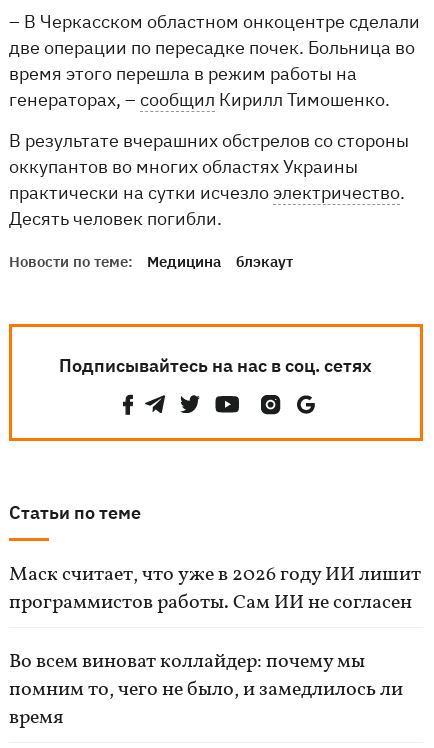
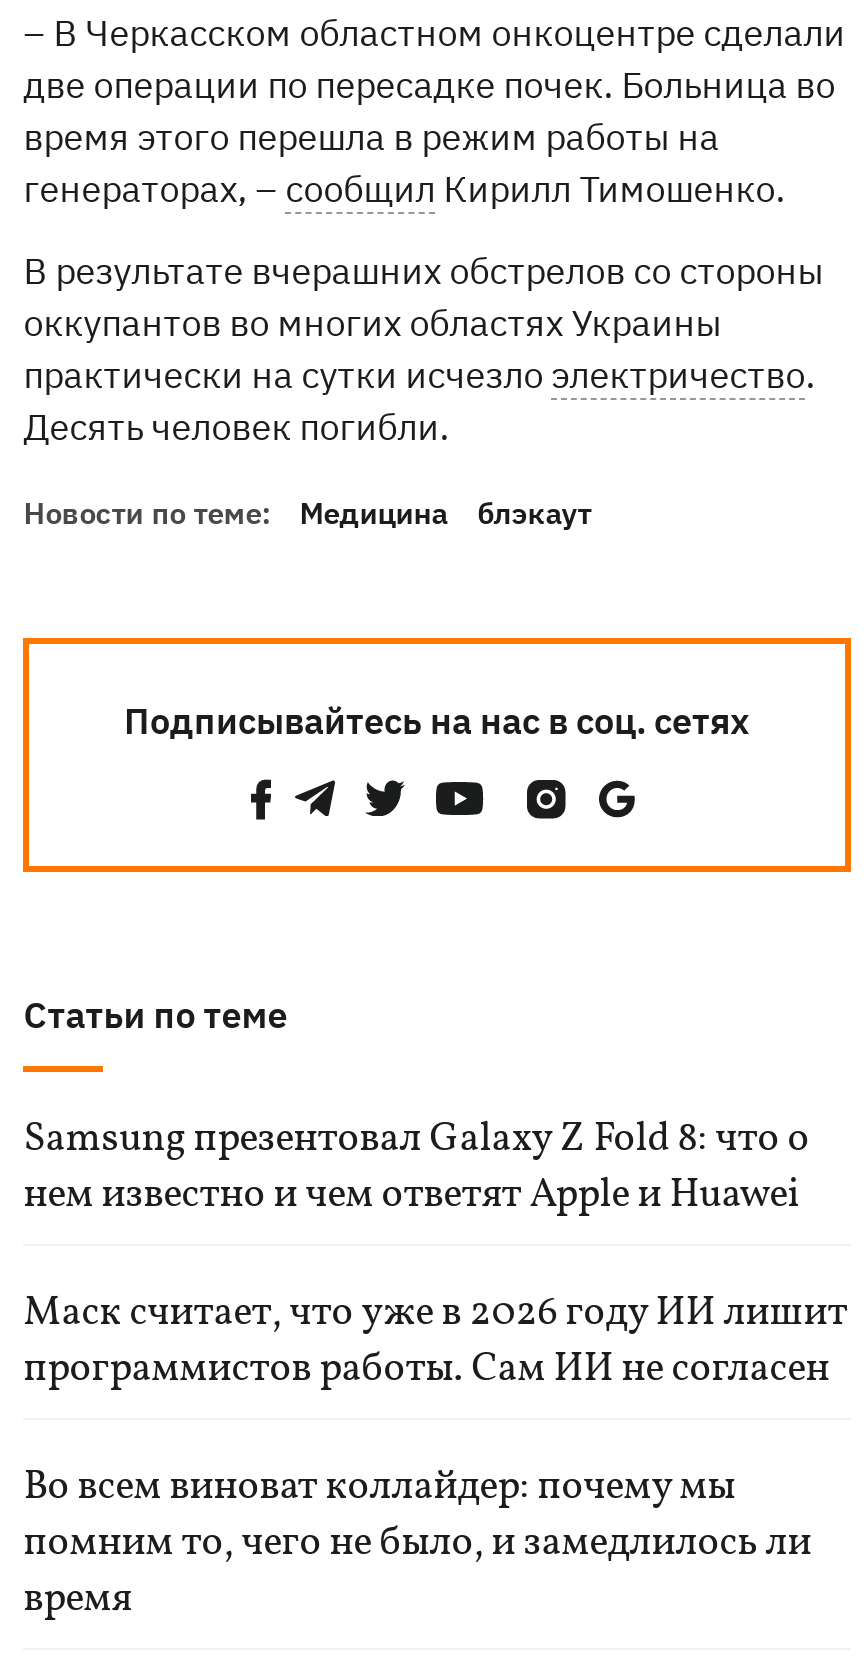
none -> [23,1112,809,1224] Samsung презентовал Galaxy Z Fold 8: что о | нем известно и чем ответят Apple и Huawei

